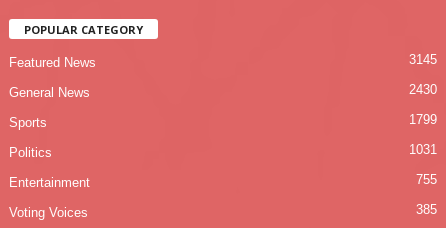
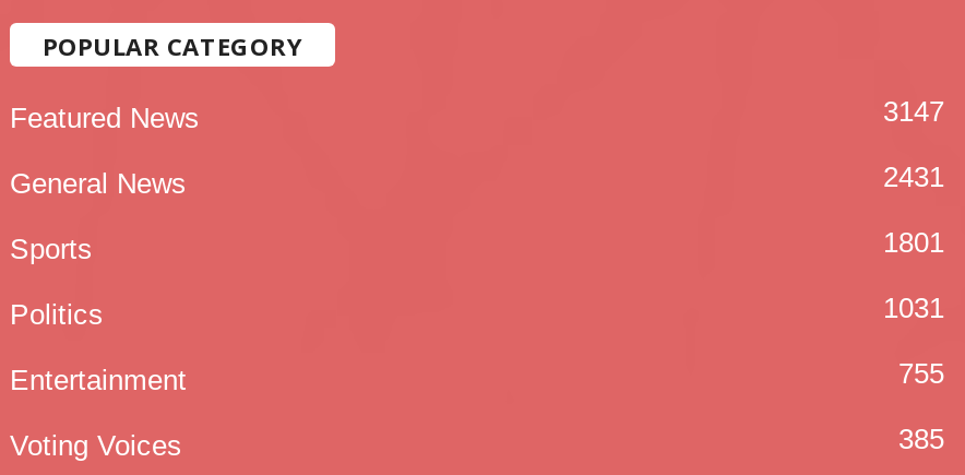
[409,52,437,67] 3145 -> [883,94,944,127] 3147
[409,82,437,97] 2430 -> [883,160,944,193] 2431
[409,112,437,127] 1799 -> [883,225,944,258] 1801

